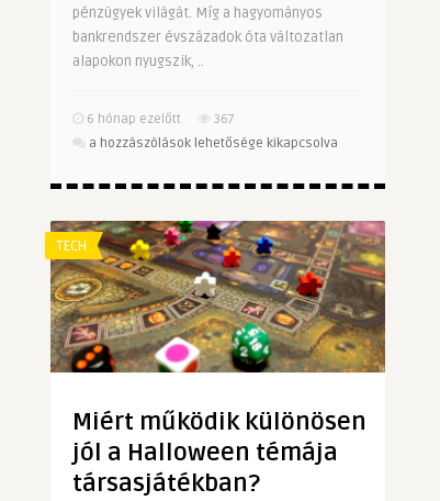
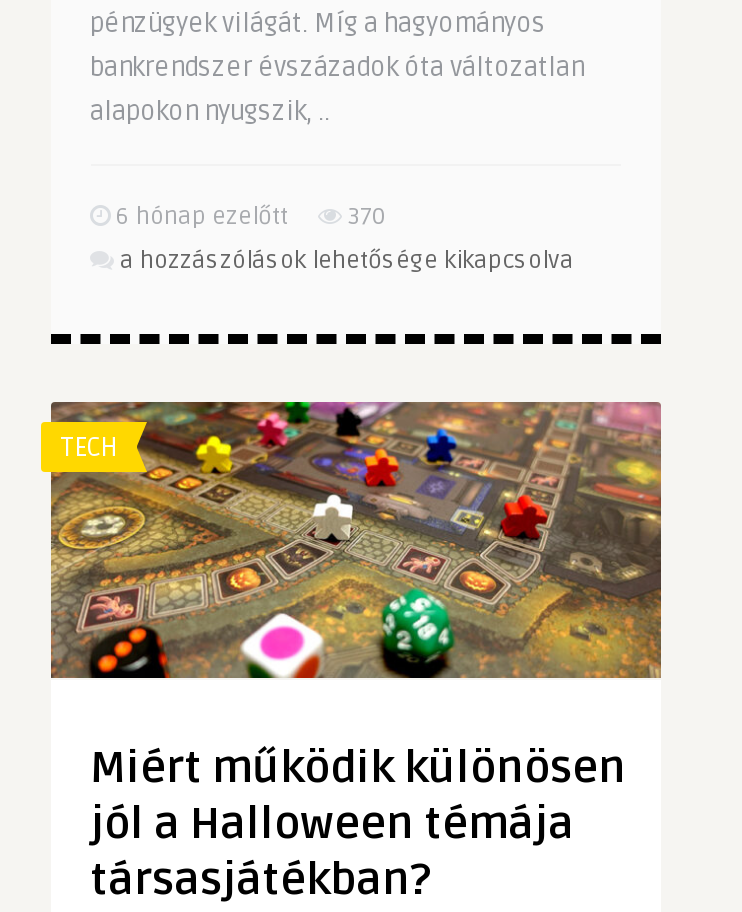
[83,111,234,127] 6 hónap ezelőtt 367 -> [110,201,386,231] 6 hónap ezelőtt 370

